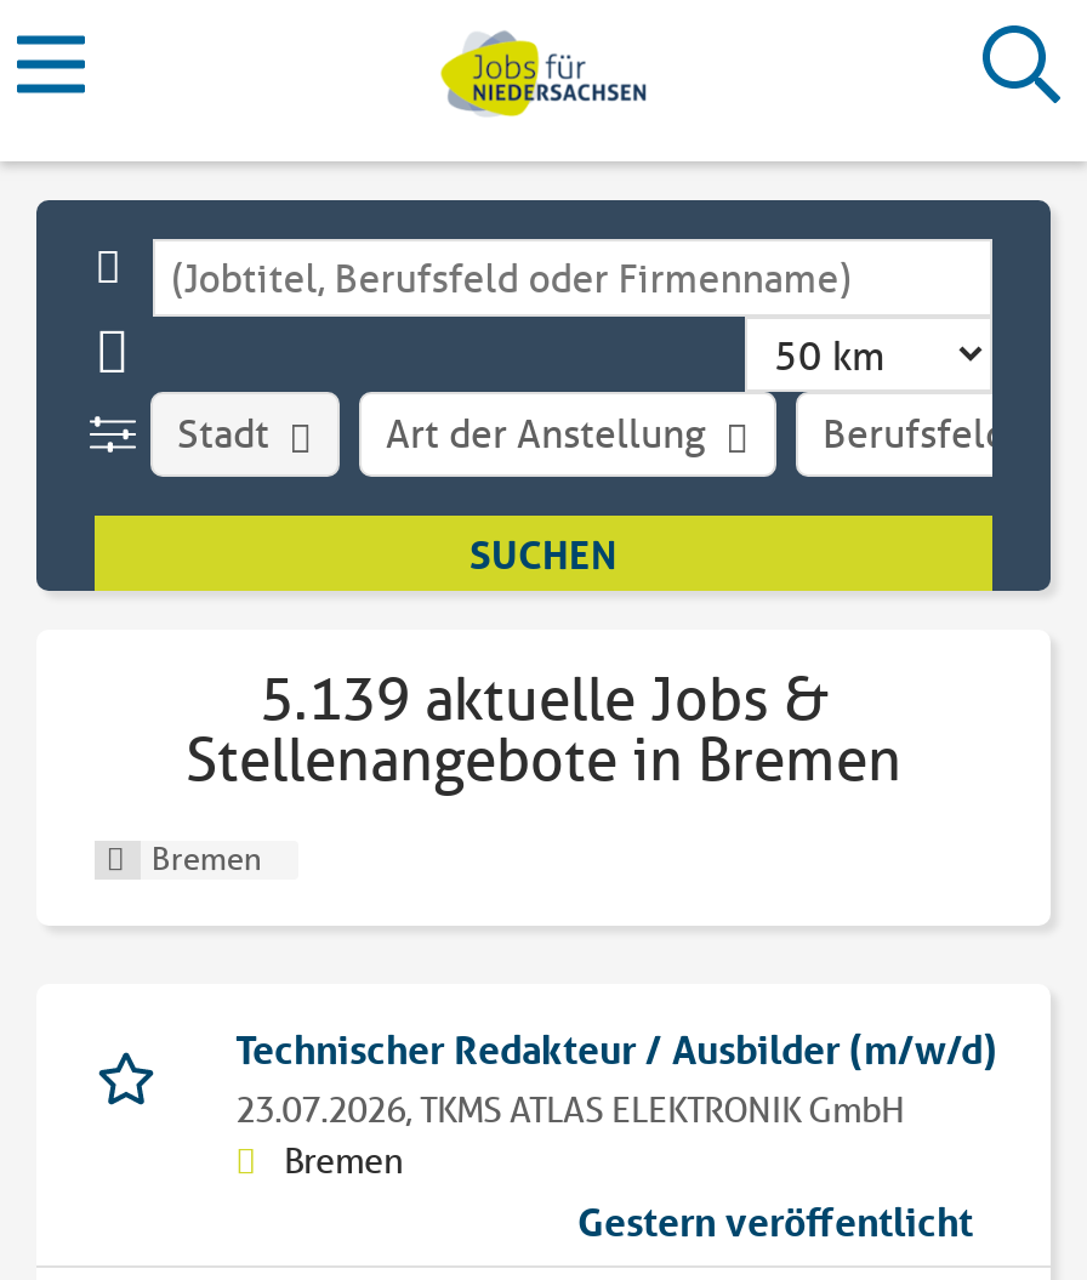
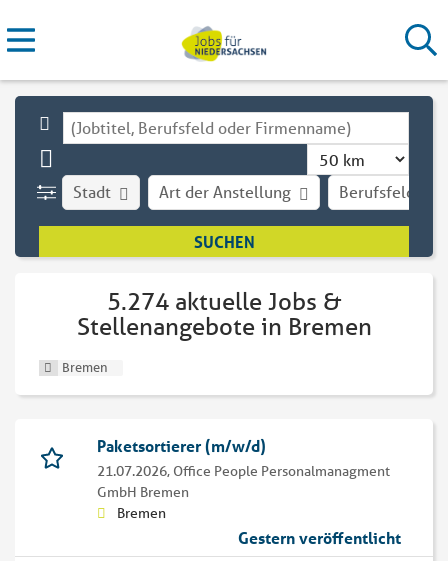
[260,664,827,735] 5.139 aktuelle Jobs & -> [107,287,341,316] 5.274 aktuelle Jobs &
[235,1024,997,1133] Technischer Redakteur / Ausbilder (m/w/d) | 23.07.2026, TKMS ATLAS ELEKTRONIK GmbH -> [97,435,390,501] Paketsortierer (m/w/d) | 21.07.2026, Office People Personalmanagment | GmbH Bremen

